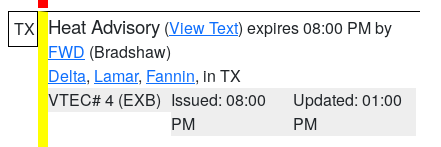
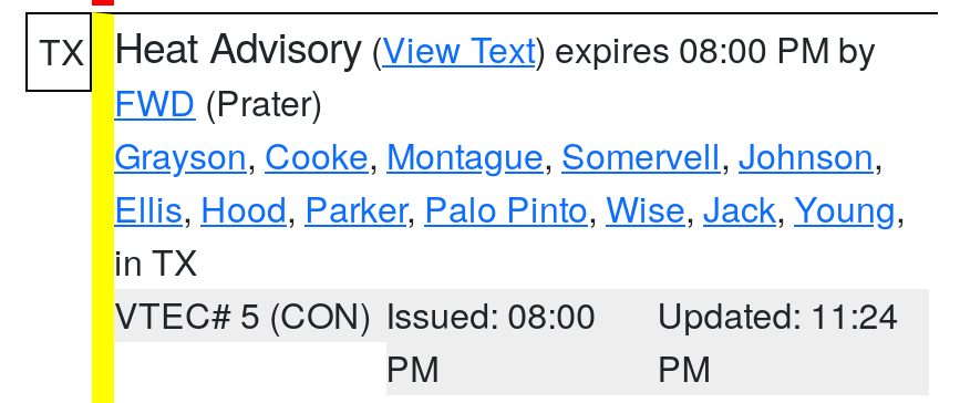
[48,40,266,111] FWD (Bradshaw) | Delta, Lamar, Fannin, in TX | VTEC# 4 (EXB) Issued: 08:00 -> [114,76,905,340] FWD (Prater) | Grayson, Cooke, Montague, Somervell, Johnson, | Ellis, Hood, Parker, Palo Pinto, Wise, Jack, Young, | in TX | VTEC# 5 (CON) Issued: 08:00
[293,88,402,111] Updated: 01:00 -> [657,289,898,340] Updated: 11:24

